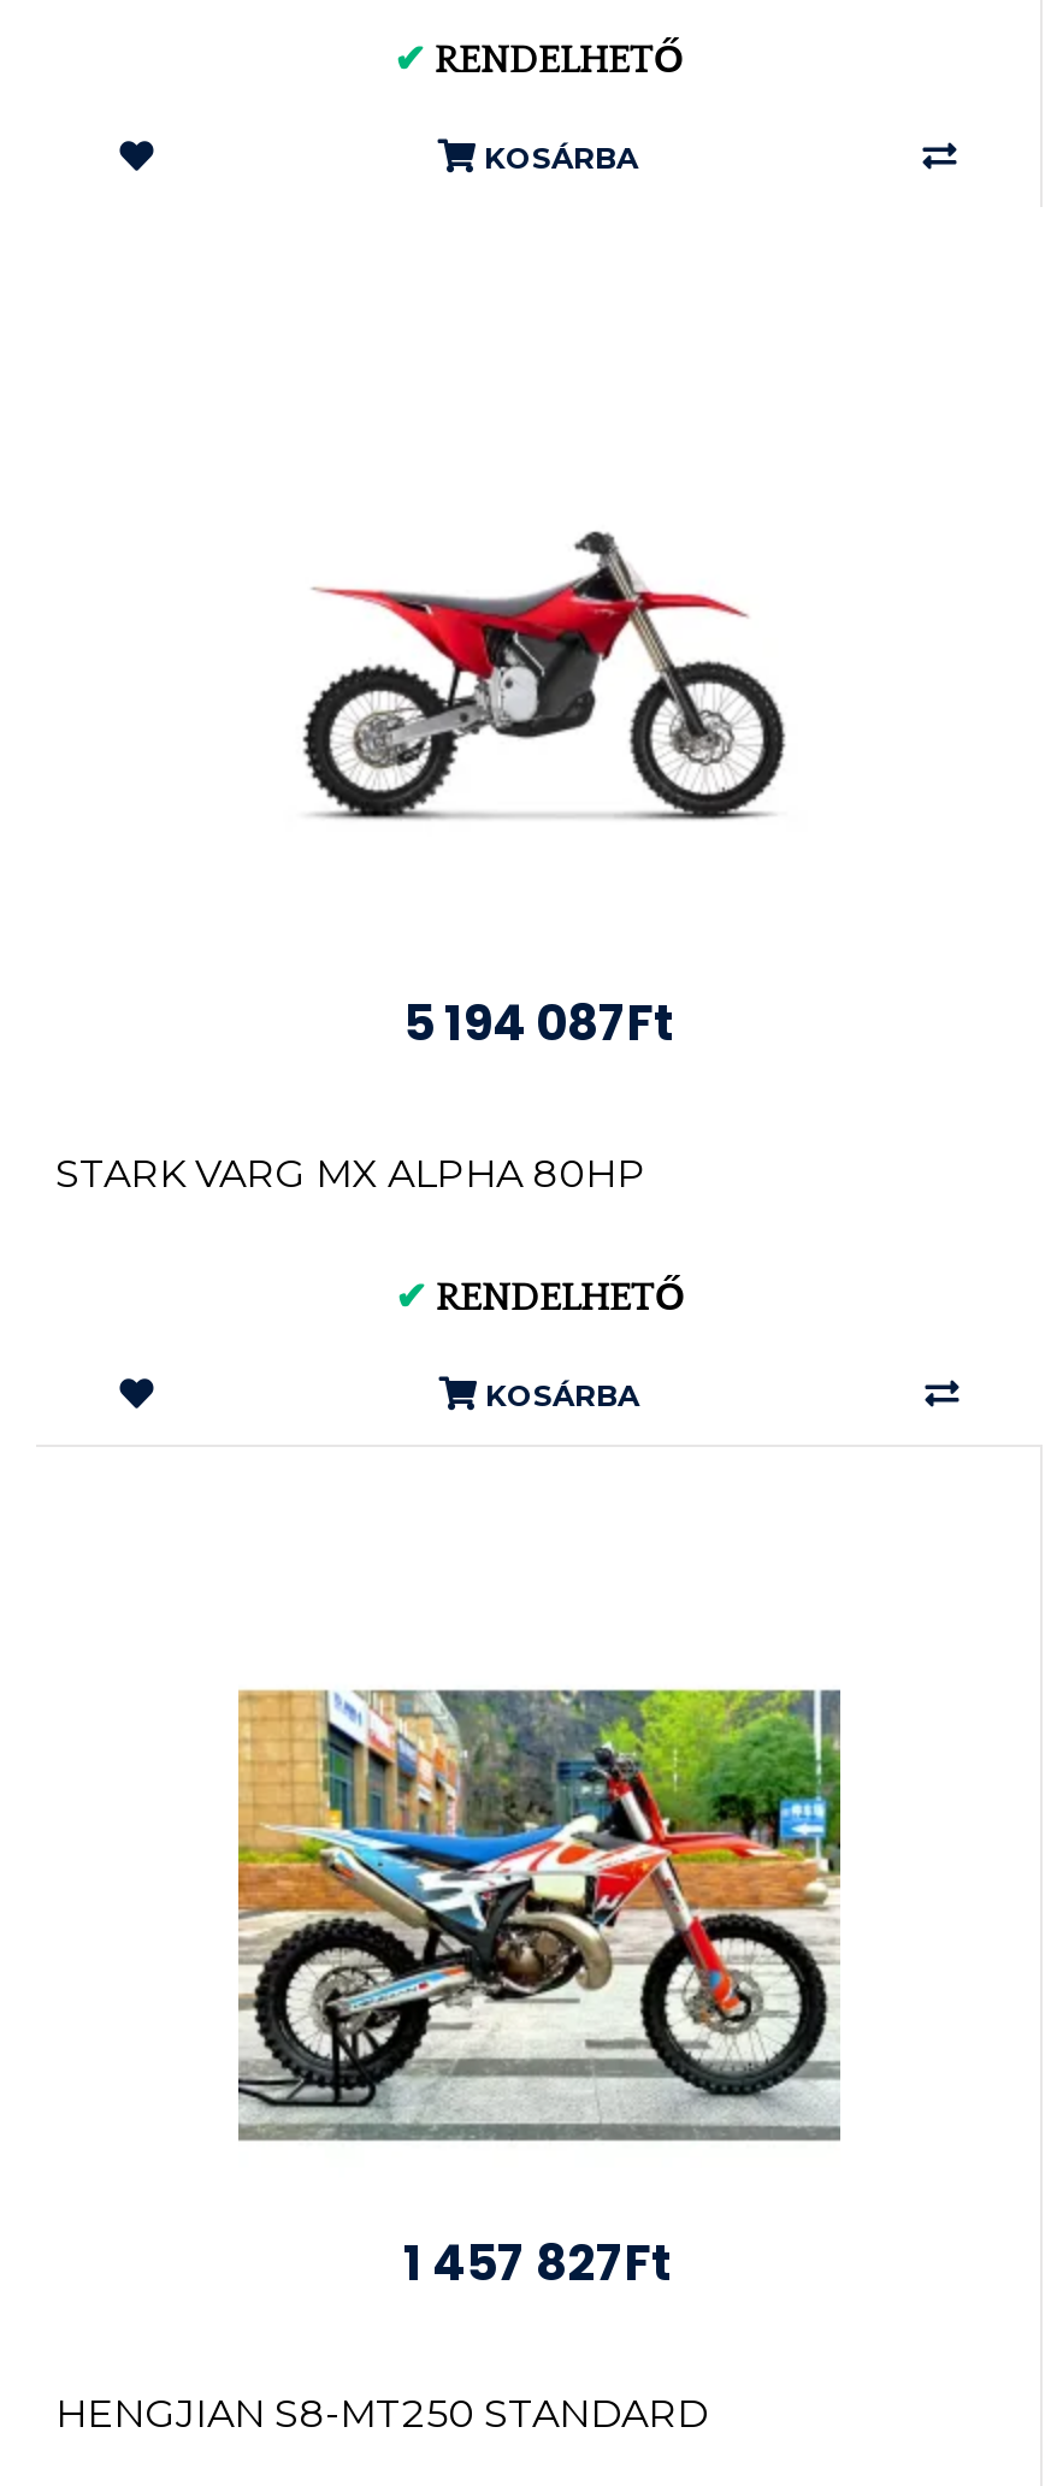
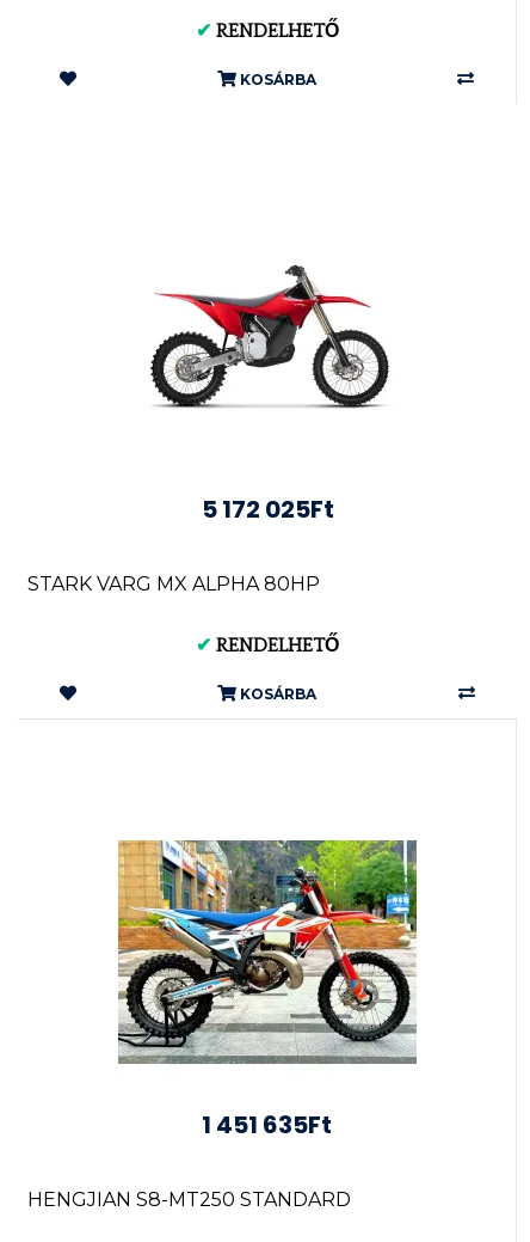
[403,990,675,1057] 5 194 087Ft -> [201,492,334,526] 5 172 025Ft
[403,2230,673,2297] 1 457 827Ft -> [202,1108,332,1142] 1 451 635Ft

